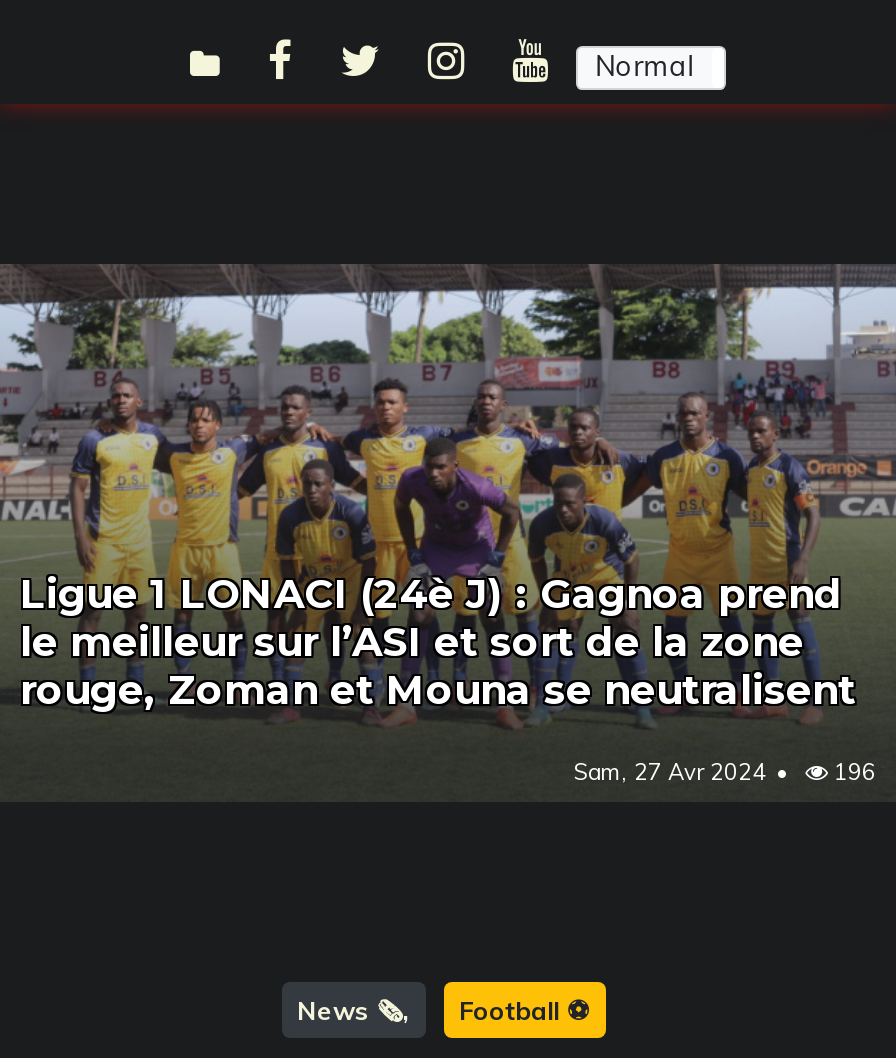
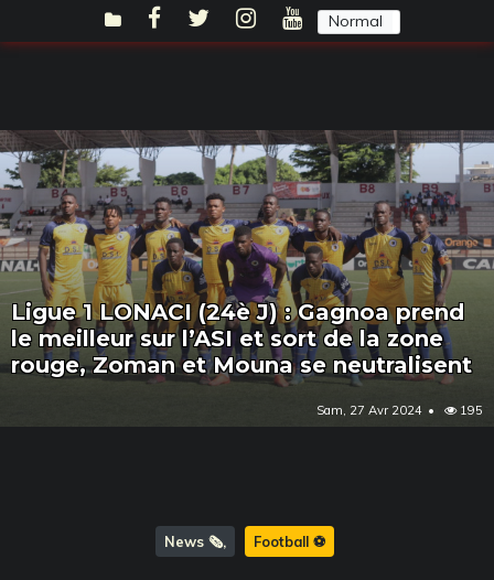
[828,758,876,786] 196 -> [457,402,483,418] 195

